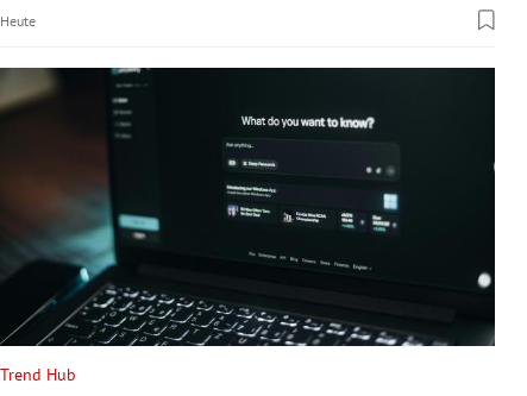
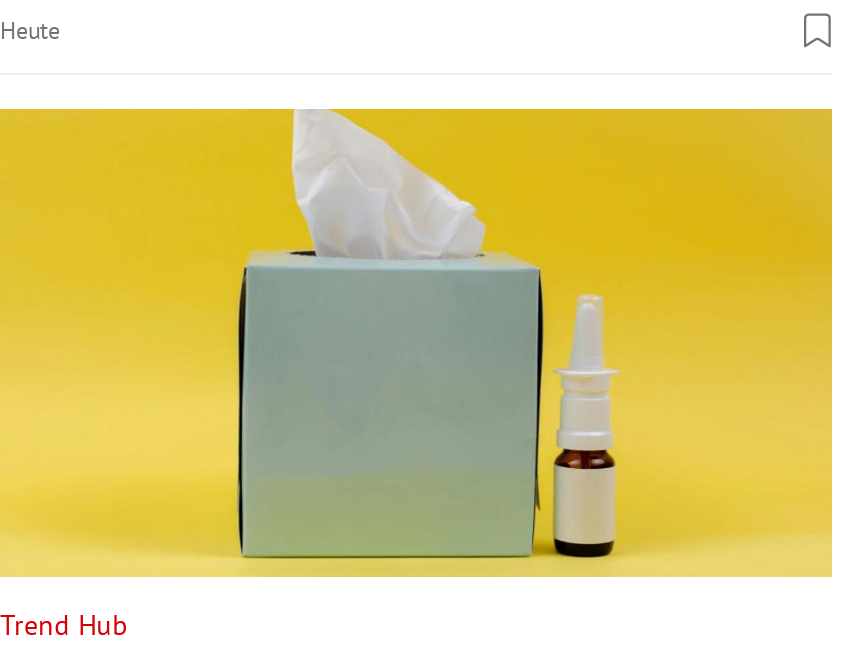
[4,67,496,347] [image] -> [6,107,834,577] [image]

